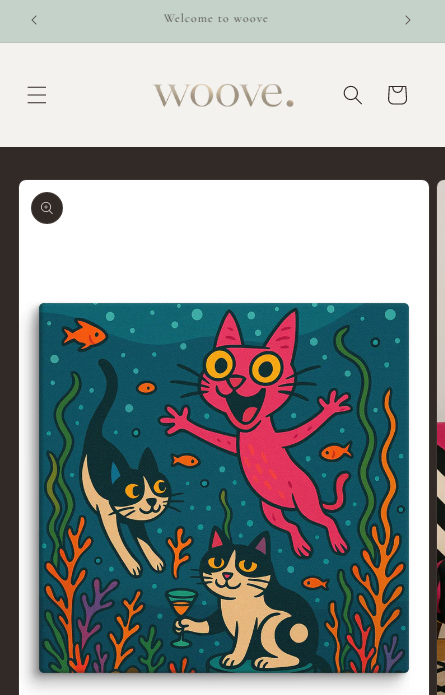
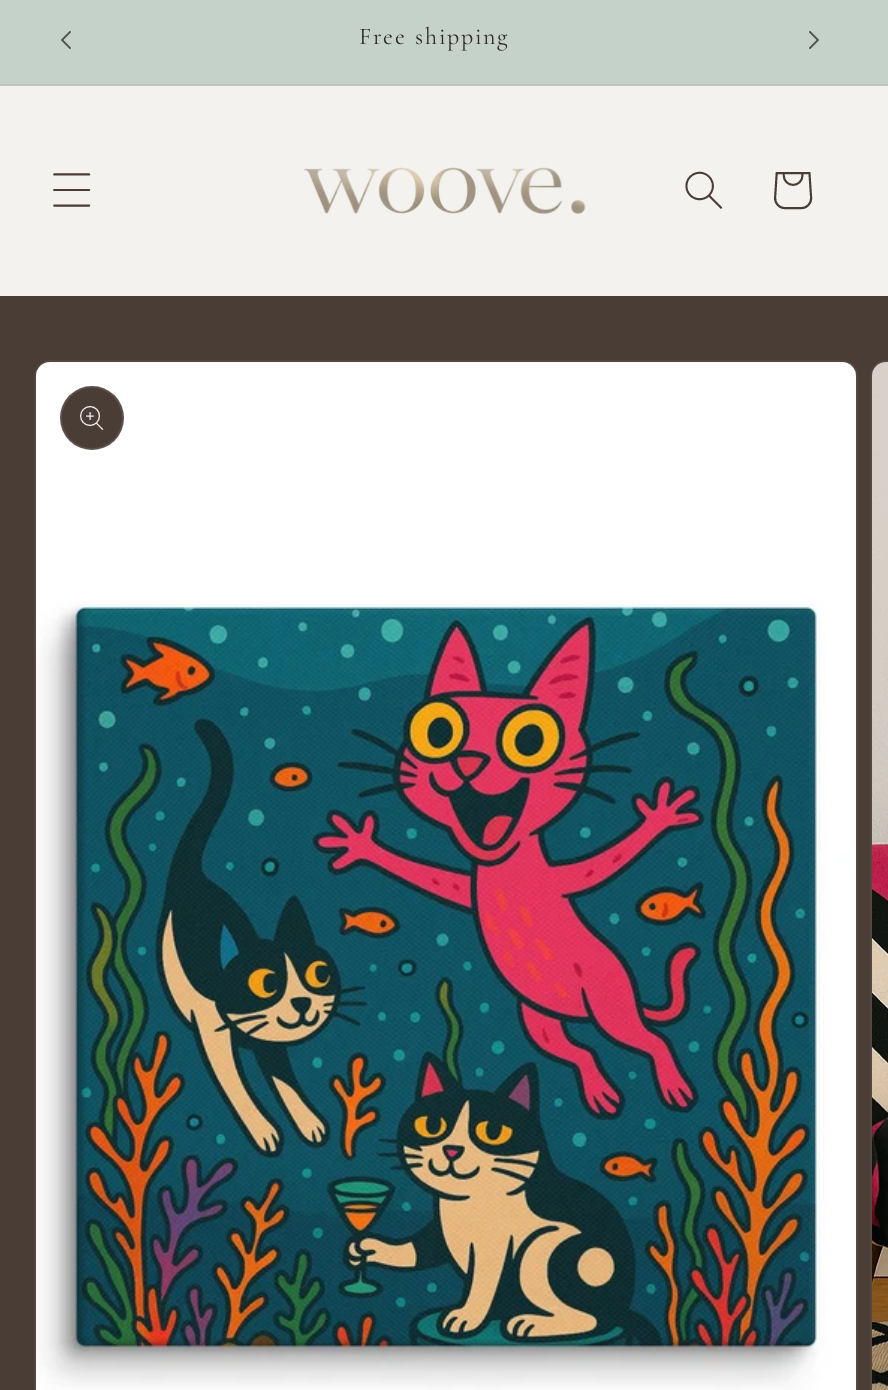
[165,11,270,25] Welcome to woove -> [359,22,509,50] Free shipping

